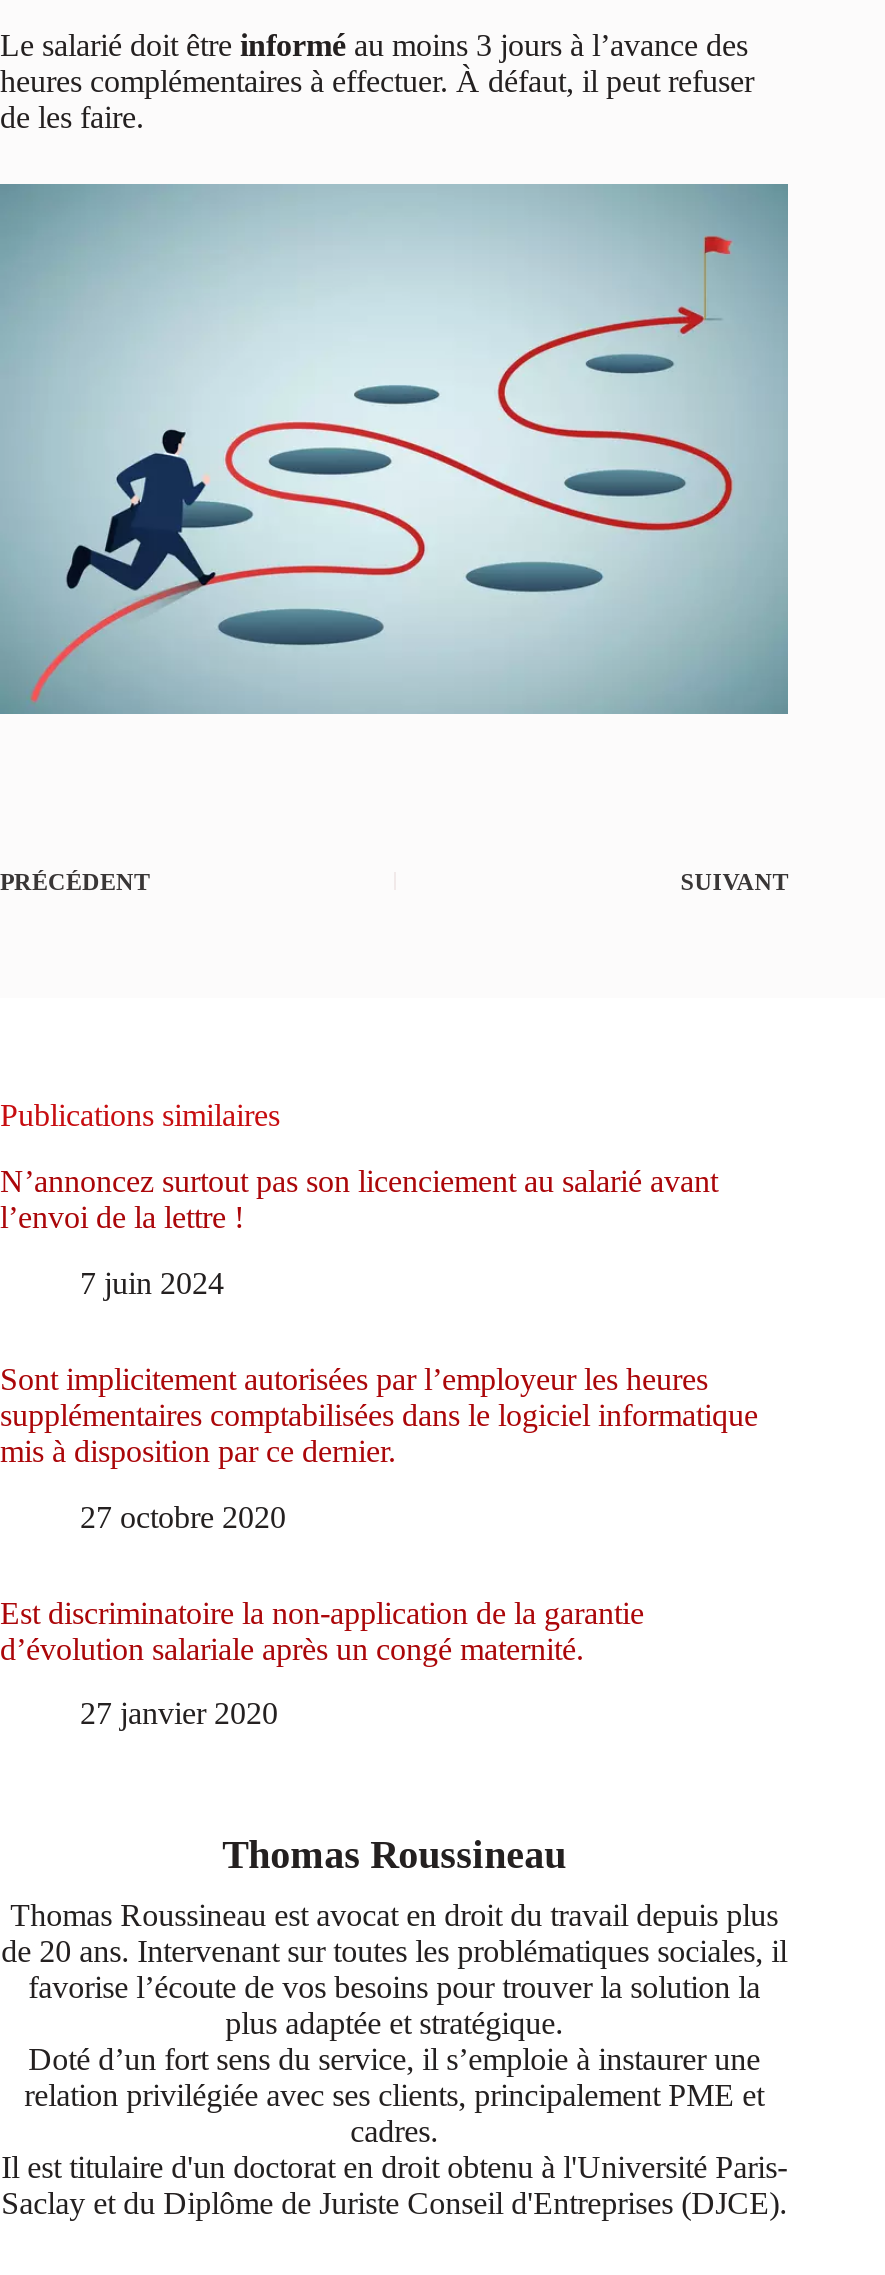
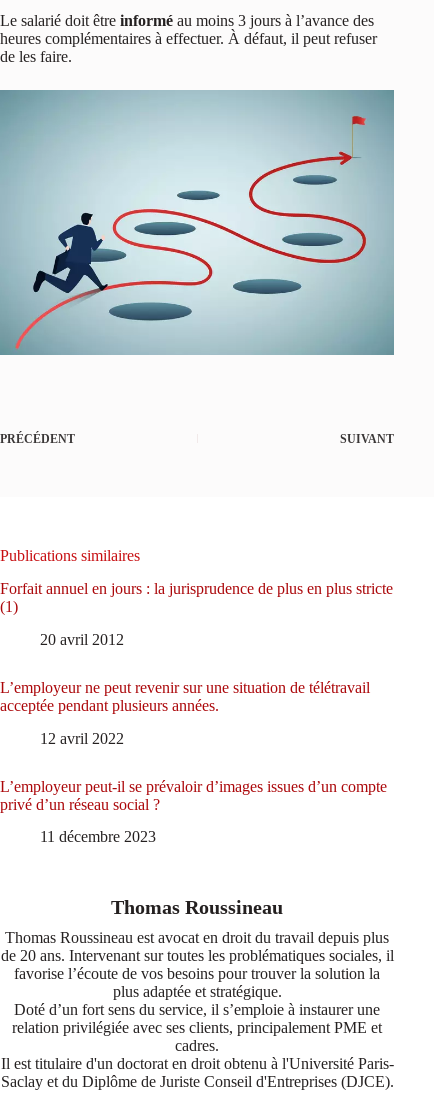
[0,1164,718,1234] N’annoncez surtout pas son licenciement au salarié avant | l’envoi de la lettre ! -> [0,580,393,615] Forfait annuel en jours : la jurisprudence de plus en plus stricte | (1)
[80,1266,224,1300] 7 juin 2024 -> [40,631,124,648] 20 avril 2012
[0,1362,758,1468] Sont implicitement autorisées par l’employeur les heures | supplémentaires comptabilisées dans le logiciel informatique | mis à disposition par ce dernier. -> [0,679,370,714] L’employeur ne peut revenir sur une situation de télétravail | acceptée pendant plusieurs années.
[80,1499,286,1533] 27 octobre 2020 -> [40,730,124,747] 12 avril 2022
[0,1595,644,1665] Est discriminatoire la non-application de la garantie | d’évolution salariale après un congé maternité. -> [0,778,387,813] L’employeur peut-il se prévaloir d’images issues d’un compte | privé d’un réseau social ?
[80,1697,278,1731] 27 janvier 2020 -> [40,828,156,845] 11 décembre 2023

